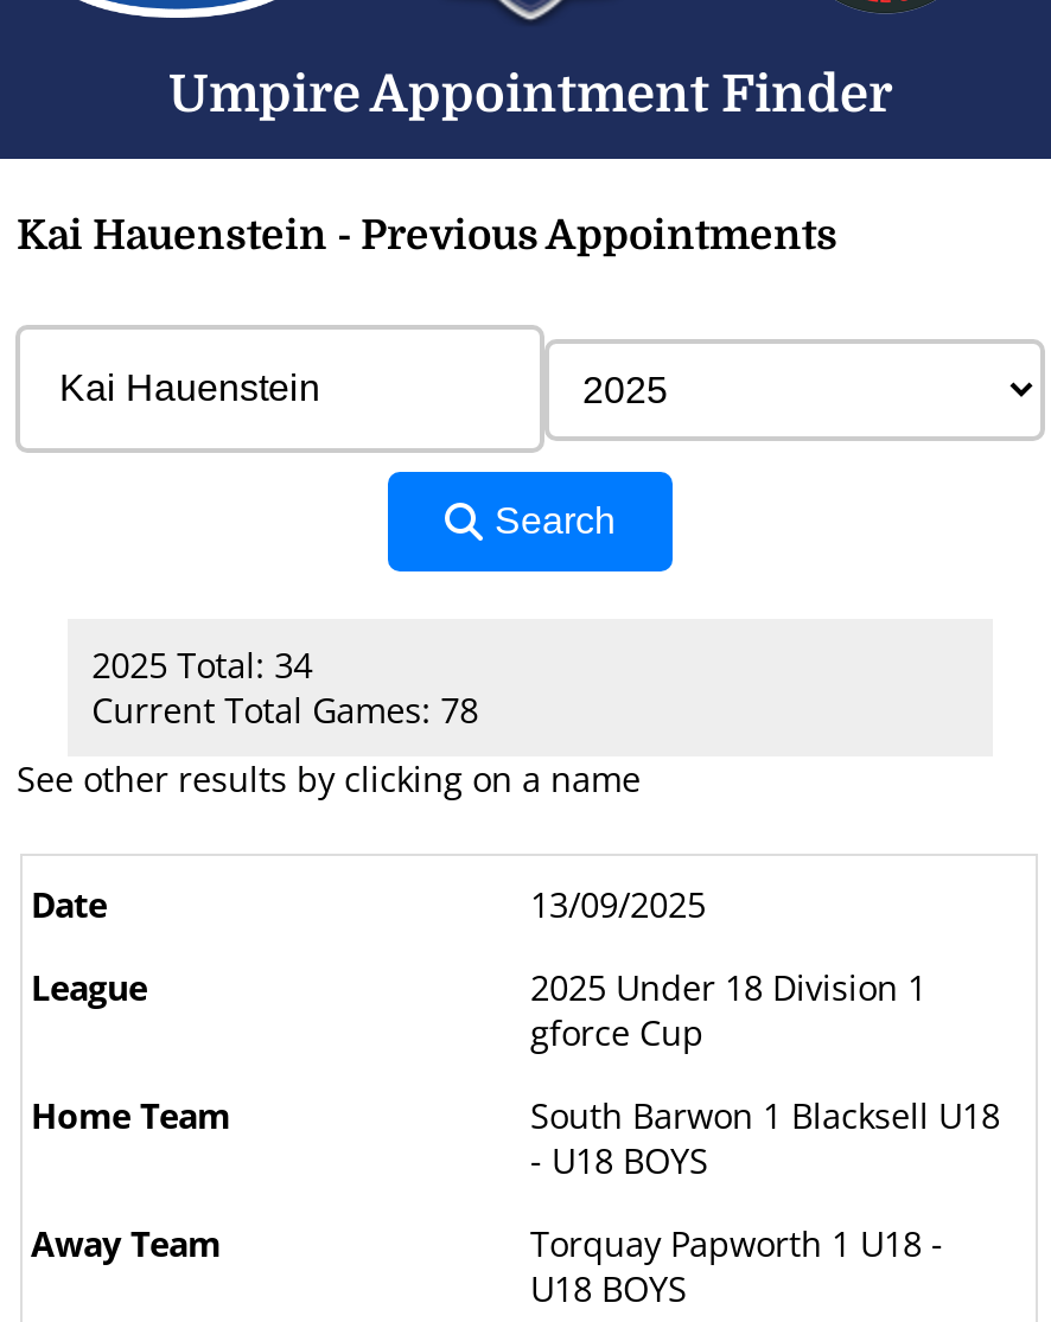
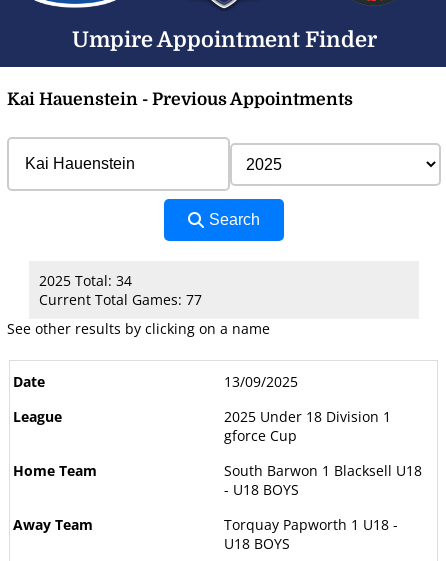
[92,688,478,733] Current Total Games: 78 -> [39,290,202,309] Current Total Games: 77

